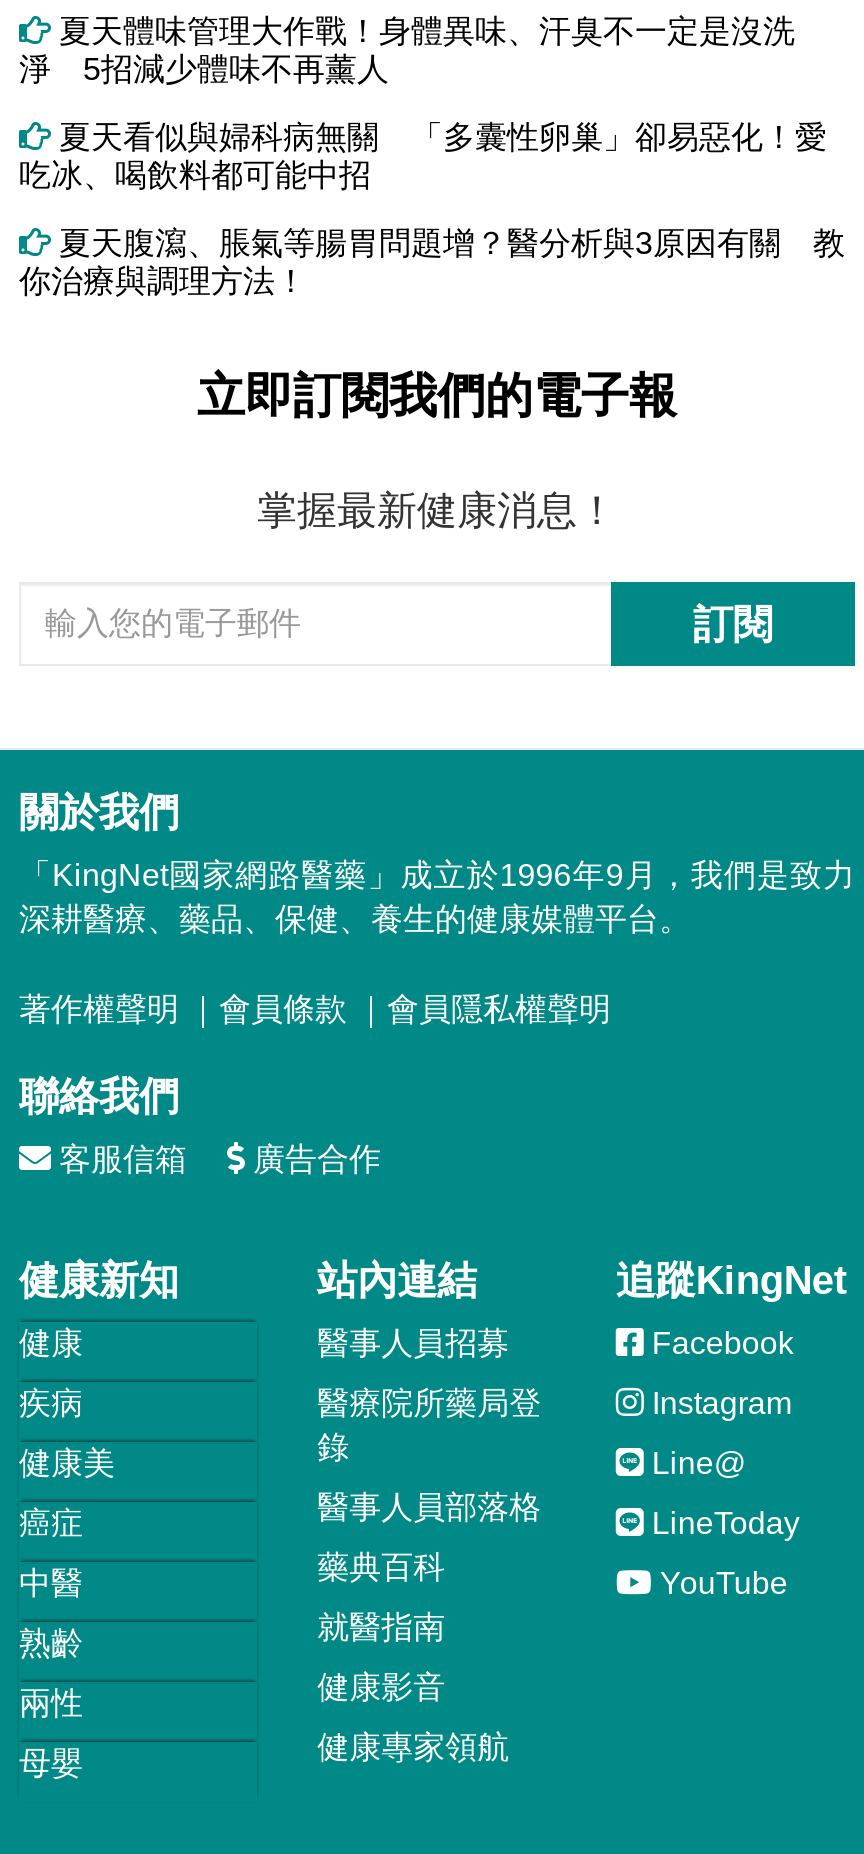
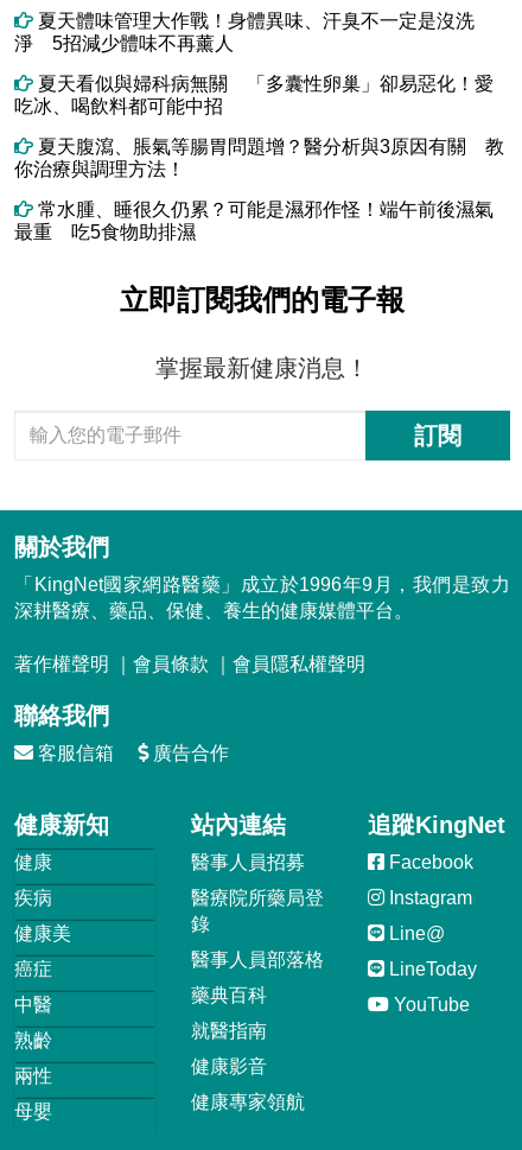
none -> [14,199,494,242] 常水腫、睡很久仍累？可能是濕邪作怪！端午前後濕氣 | 最重 吃5食物助排濕

